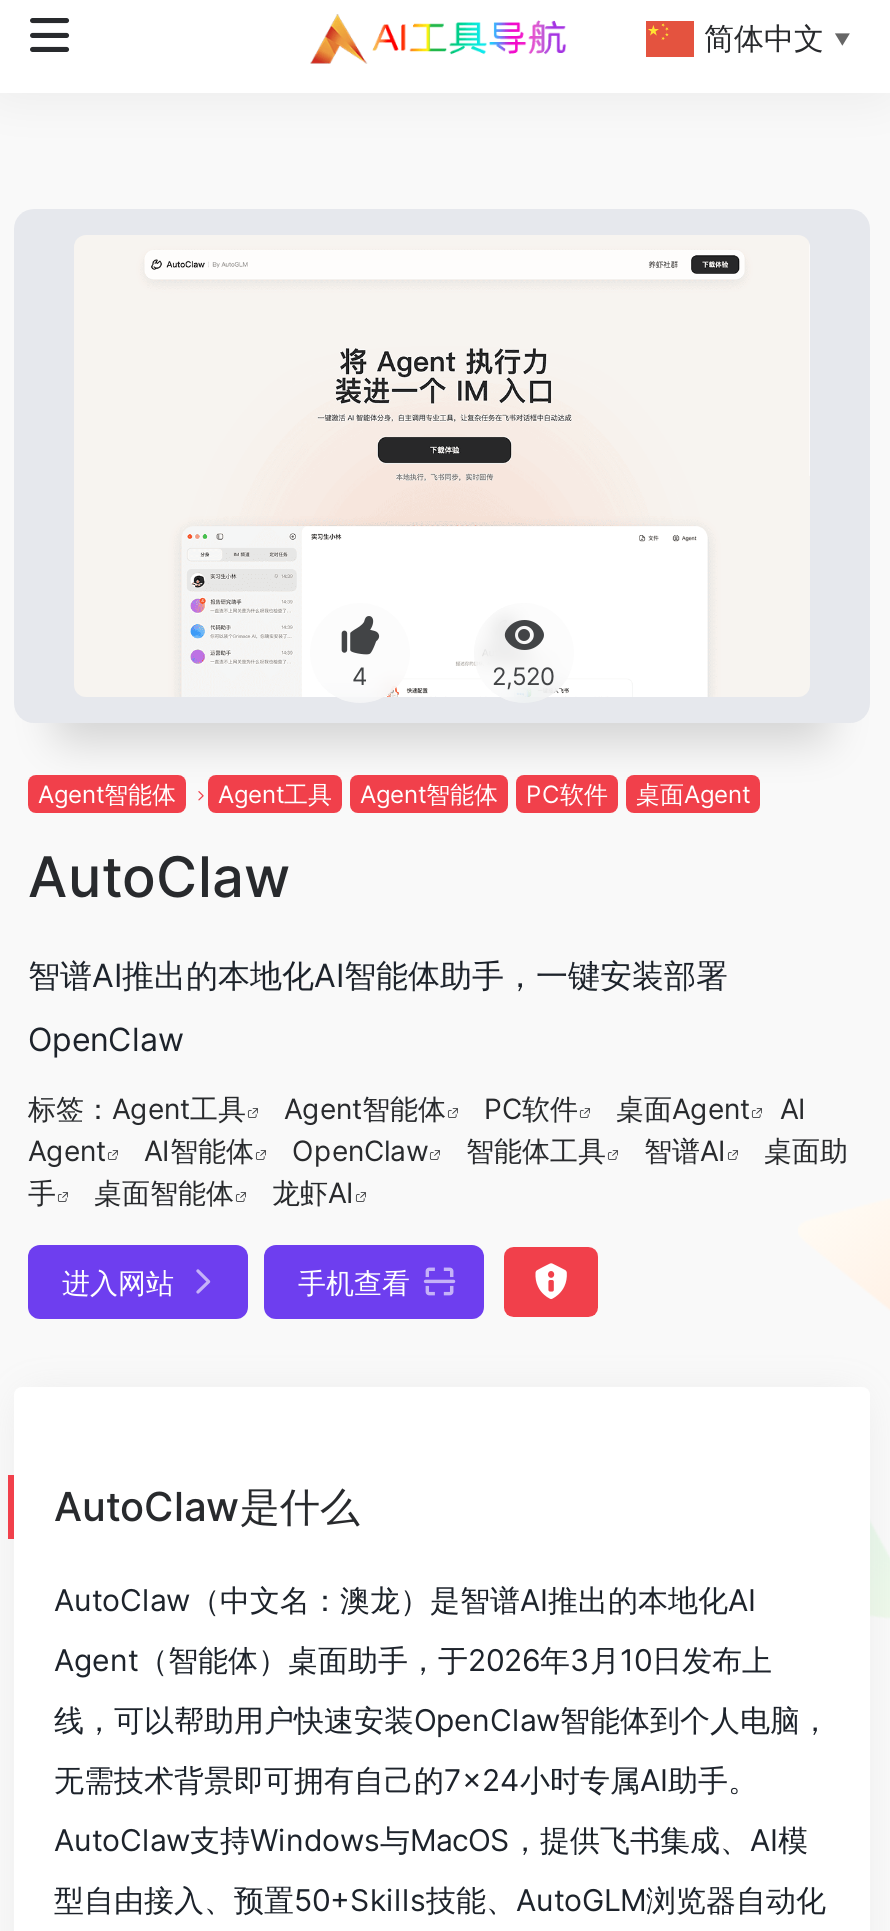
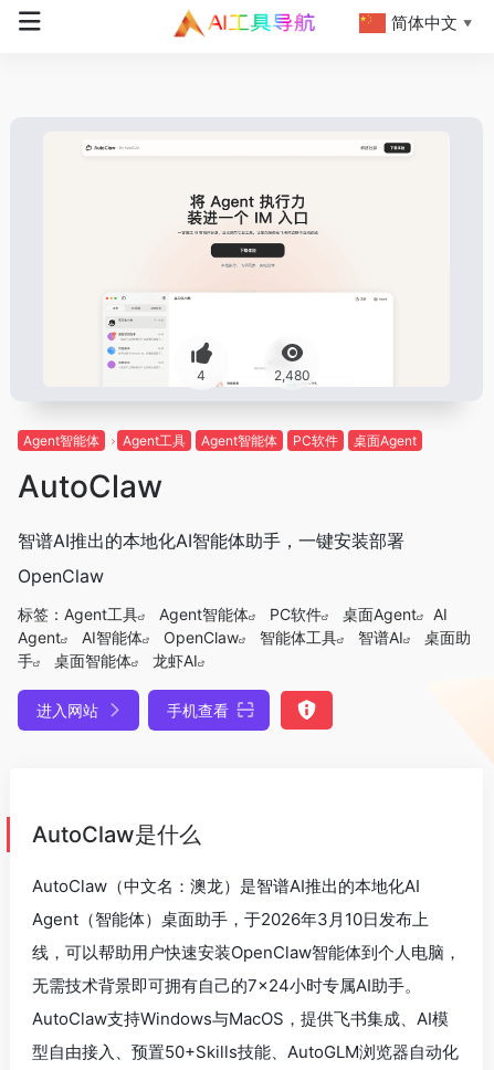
[492,662,556,692] 2,520 -> [274,367,310,384] 2,480

